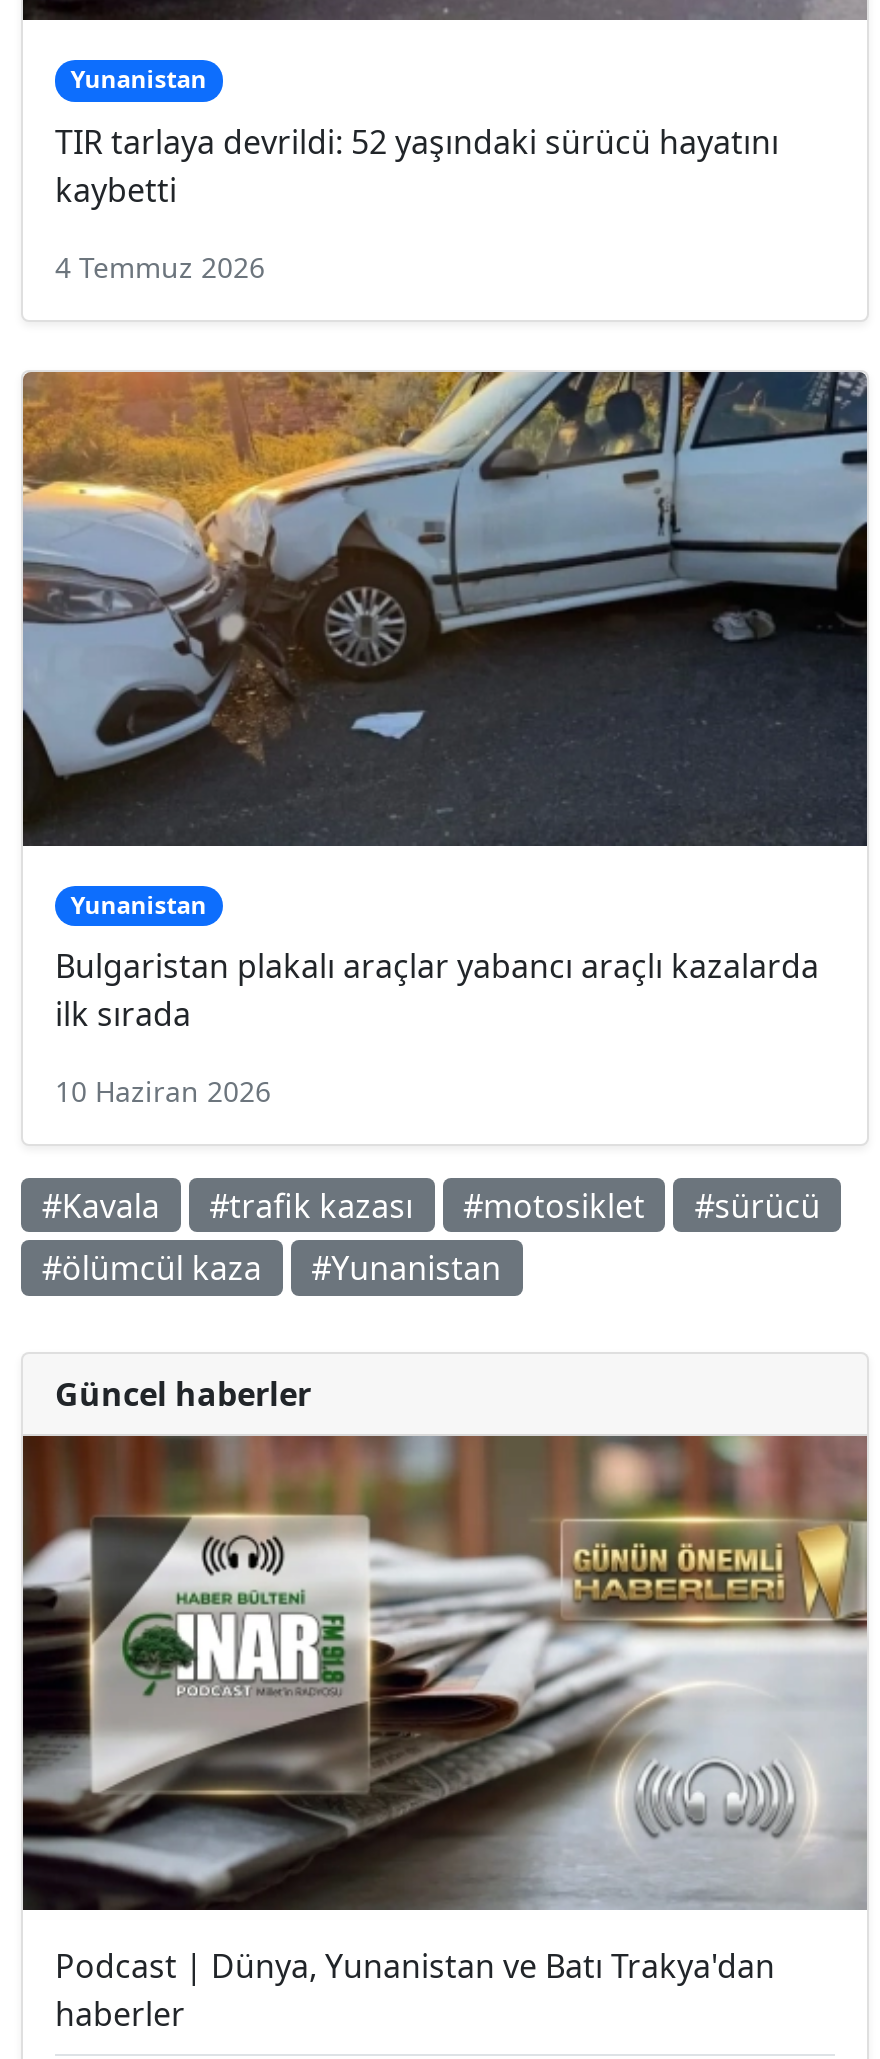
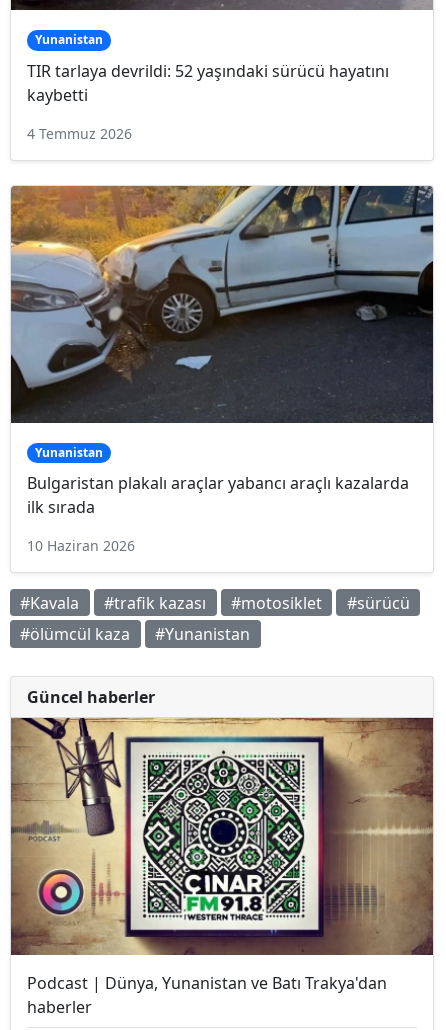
[21,1434,867,1912] [image] -> [10,717,434,956] [image]

